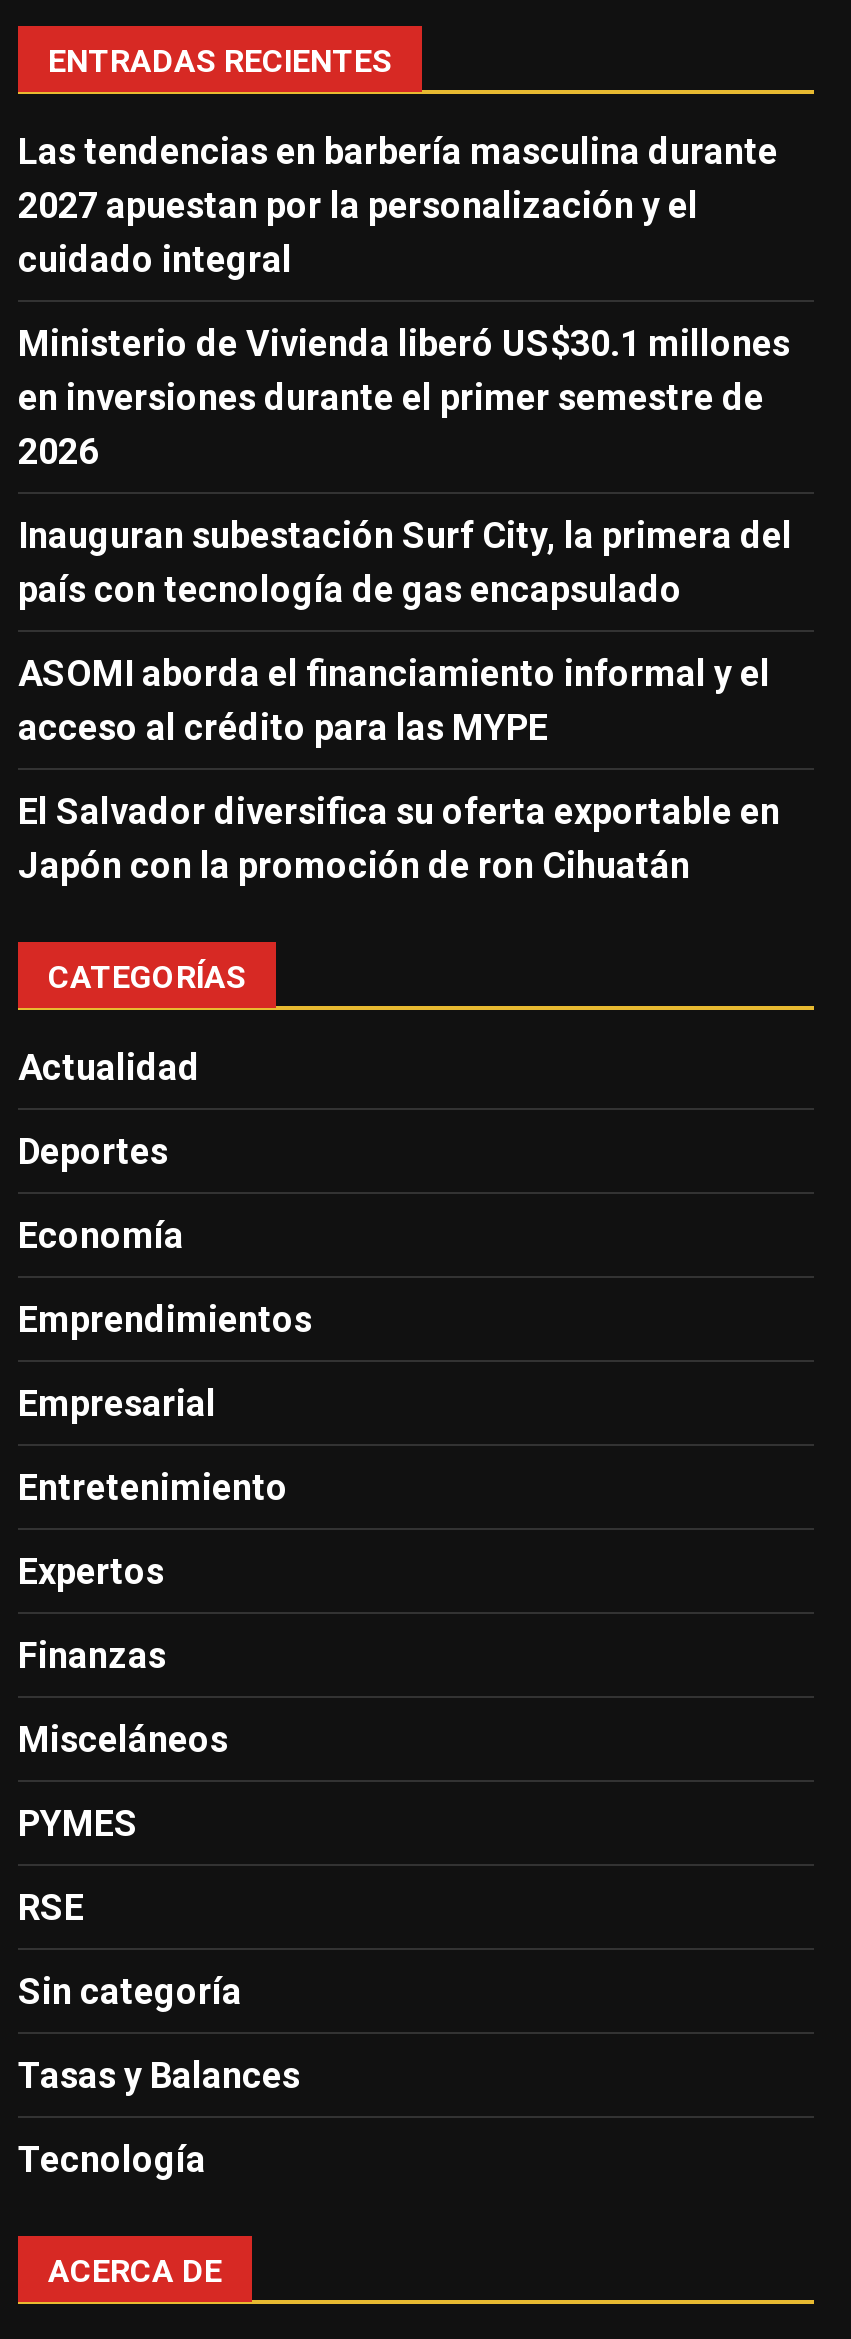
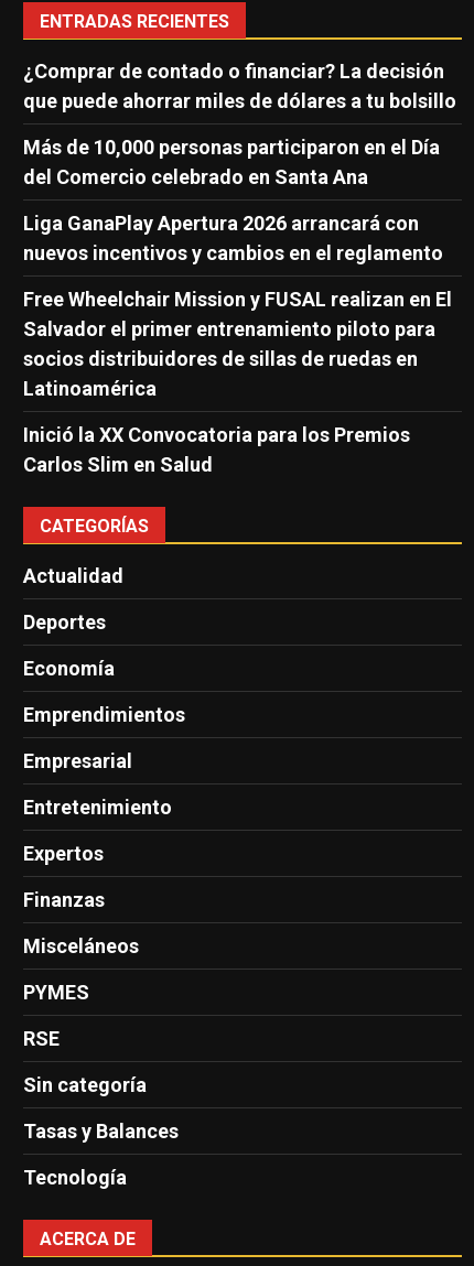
[18,130,786,280] Las tendencias en barbería masculina durante | 2027 apuestan por la personalización y el | cuidado integral -> [23,59,456,112] ¿Comprar de contado o financiar? La decisión | que puede ahorrar miles de dólares a tu bolsillo
[18,322,790,472] Ministerio de Vivienda liberó US$30.1 millones | en inversiones durante el primer semestre de | 2026 -> [23,136,440,188] Más de 10,000 personas participaron en el Día | del Comercio celebrado en Santa Ana
[18,514,792,610] Inauguran subestación Surf City, la primera del | país con tecnología de gas encapsulado -> [23,212,443,264] Liga GanaPlay Apertura 2026 arrancará con | nuevos incentivos y cambios en el reglamento
[18,652,770,748] ASOMI aborda el financiamiento informal y el | acceso al crédito para las MYPE -> [23,288,452,400] Free Wheelchair Mission y FUSAL realizan en El | Salvador el primer entrenamiento piloto para | socios distribuidores de sillas de ruedas en | Latinoamérica
[18,790,780,886] El Salvador diversifica su oferta exportable en | Japón con la promoción de ron Cihuatán -> [23,423,410,476] Inició la XX Convocatoria para los Premios | Carlos Slim en Salud

